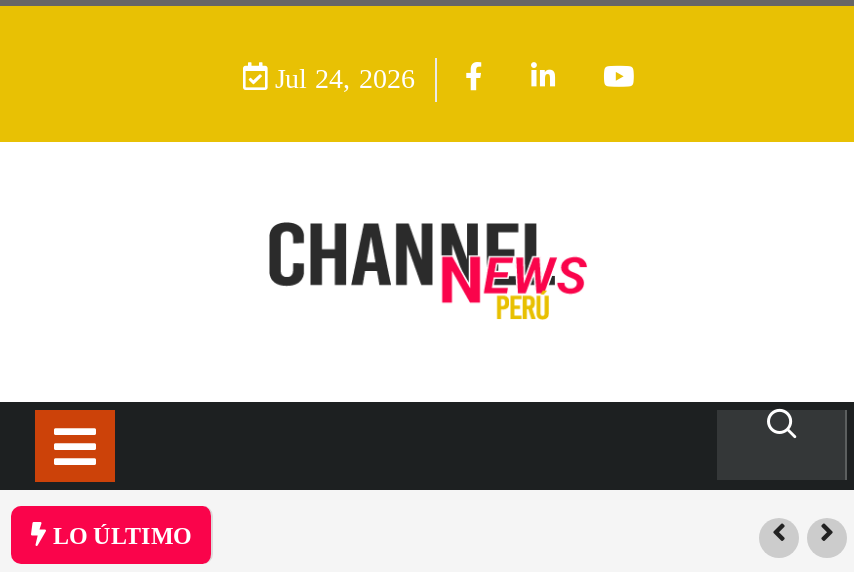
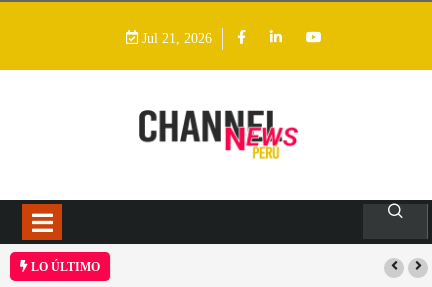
[267,64,415,94] Jul 24, 2026 -> [138,31,212,46] Jul 21, 2026

